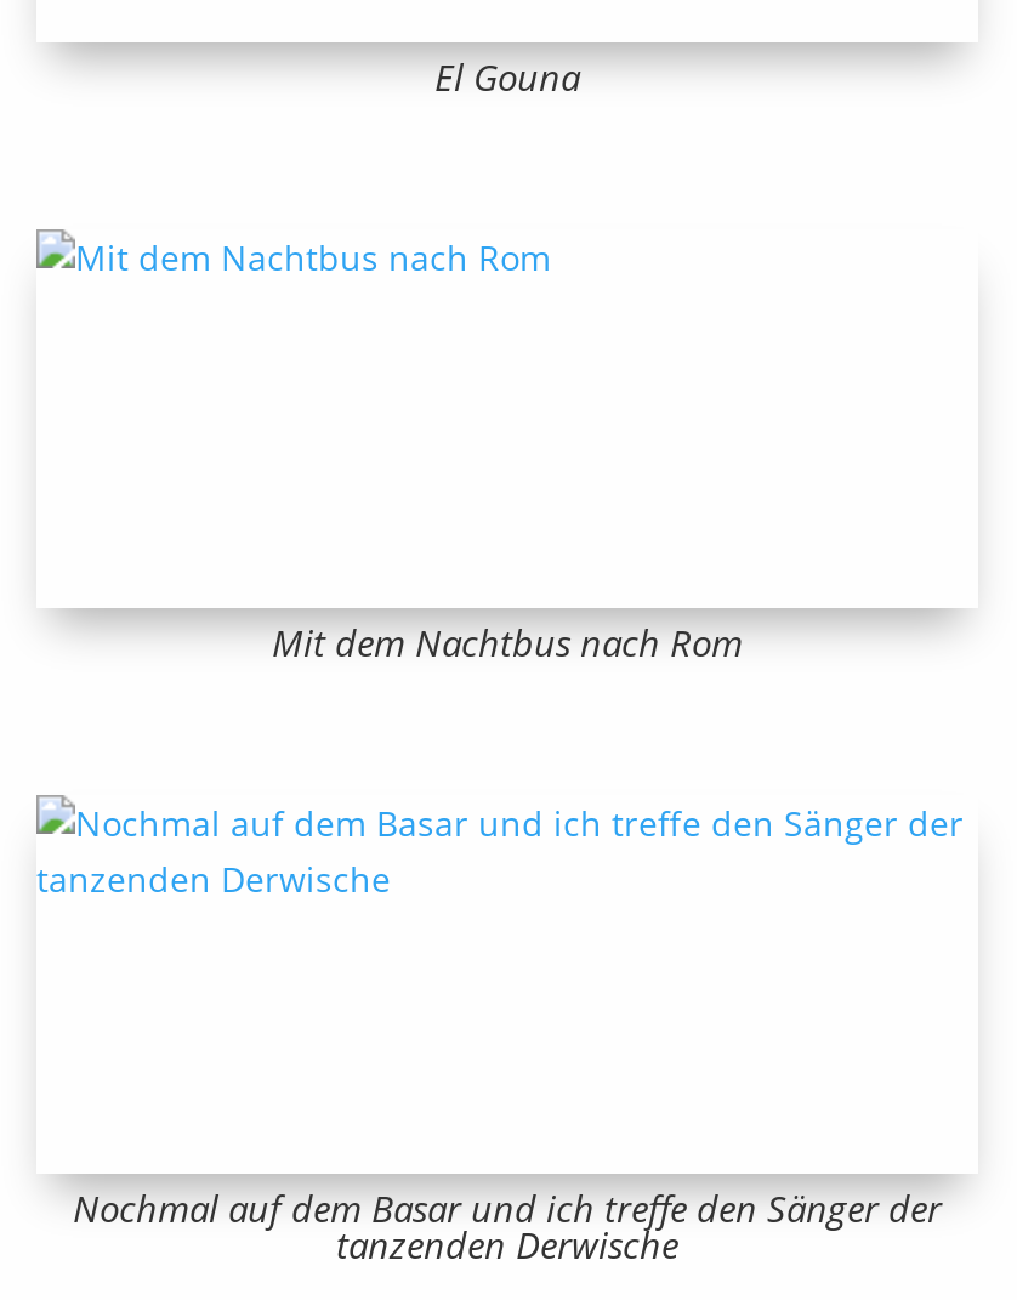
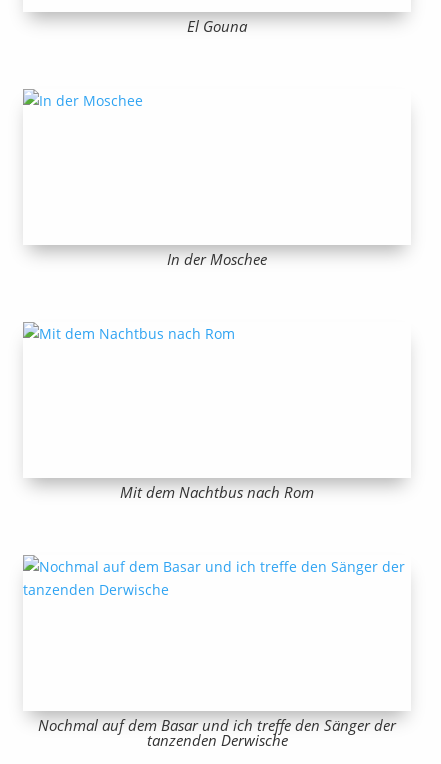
none -> [167,249,267,269] In der Moschee

